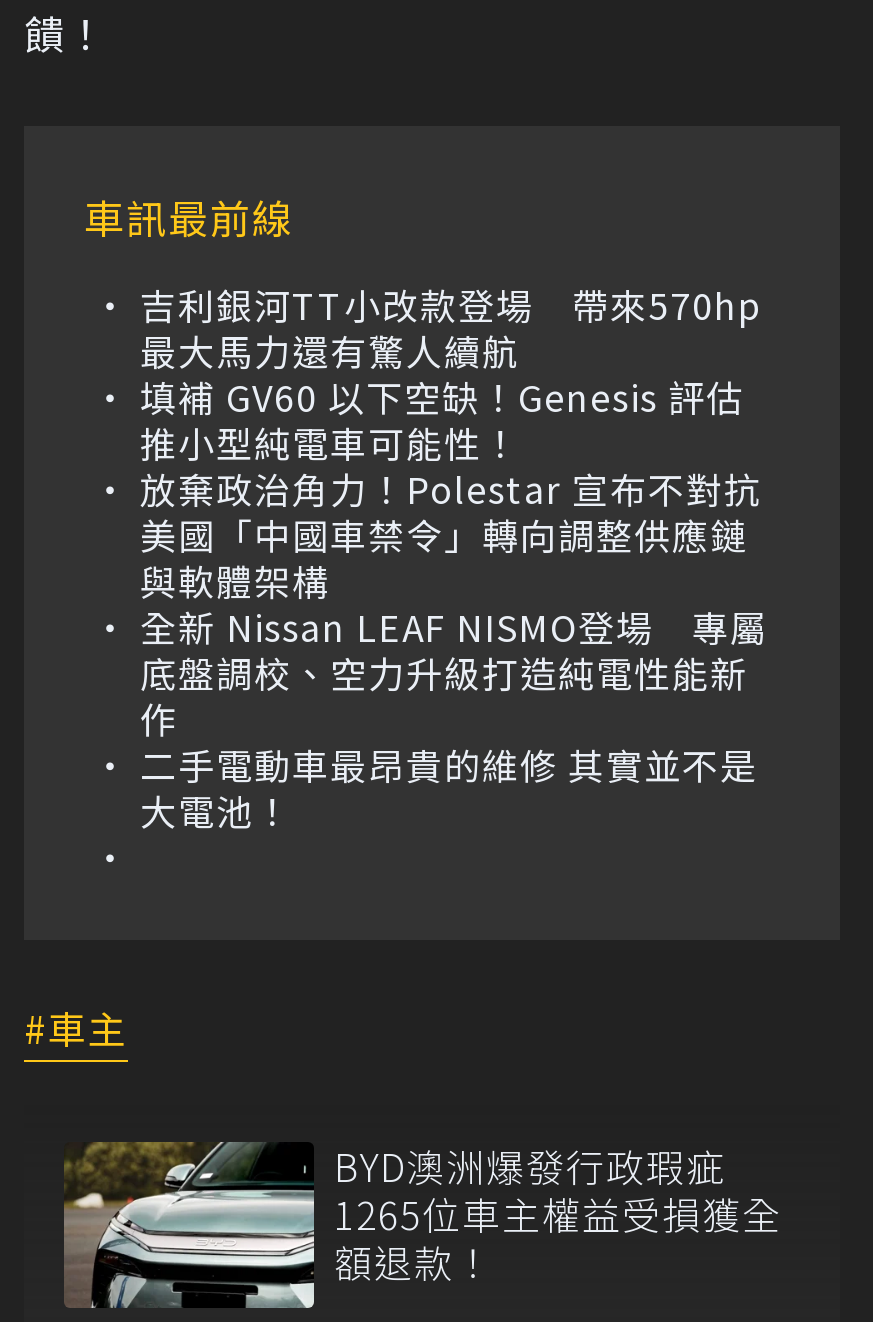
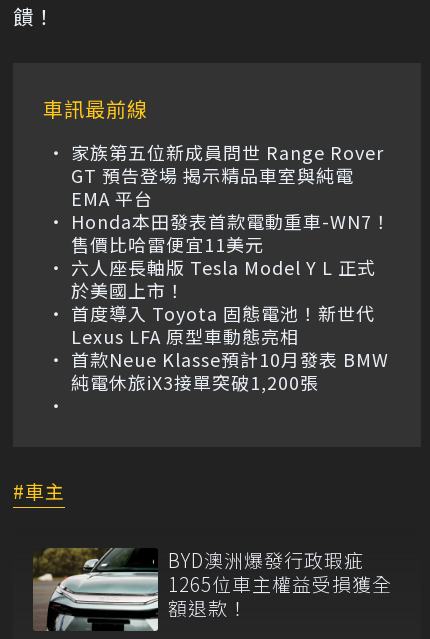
[140,278,768,836] 吉利銀河TT小改款登場 帶來570hp | 最大馬力還有驚人續航 | 填補 GV60 以下空缺！Genesis 評估 | 推小型純電車可能性！ | 放棄政治角力！Polestar 宣布不對抗 | 美國「中國車禁令」轉向調整供應鏈 | 與軟體架構 | 全新 Nissan LEAF NISMO登場 專屬 | 底盤調校、空力升級打造純電性能新 | 作 | 二手電動車最昂貴的維修 其實並不是 | 大電池！ -> [71,139,391,395] 家族第五位新成員問世 Range Rover | GT 預告登場 揭示精品車室與純電 | EMA 平台 | Honda本田發表首款電動重車-WN7！ | 售價比哈雷便宜11美元 | 六人座長軸版 Tesla Model Y L 正式 | 於美國上市！ | 首度導入 Toyota 固態電池！新世代 | Lexus LFA 原型車動態亮相 | 首款Neue Klasse預計10月發表 BMW | 純電休旅iX3接單突破1,200張

